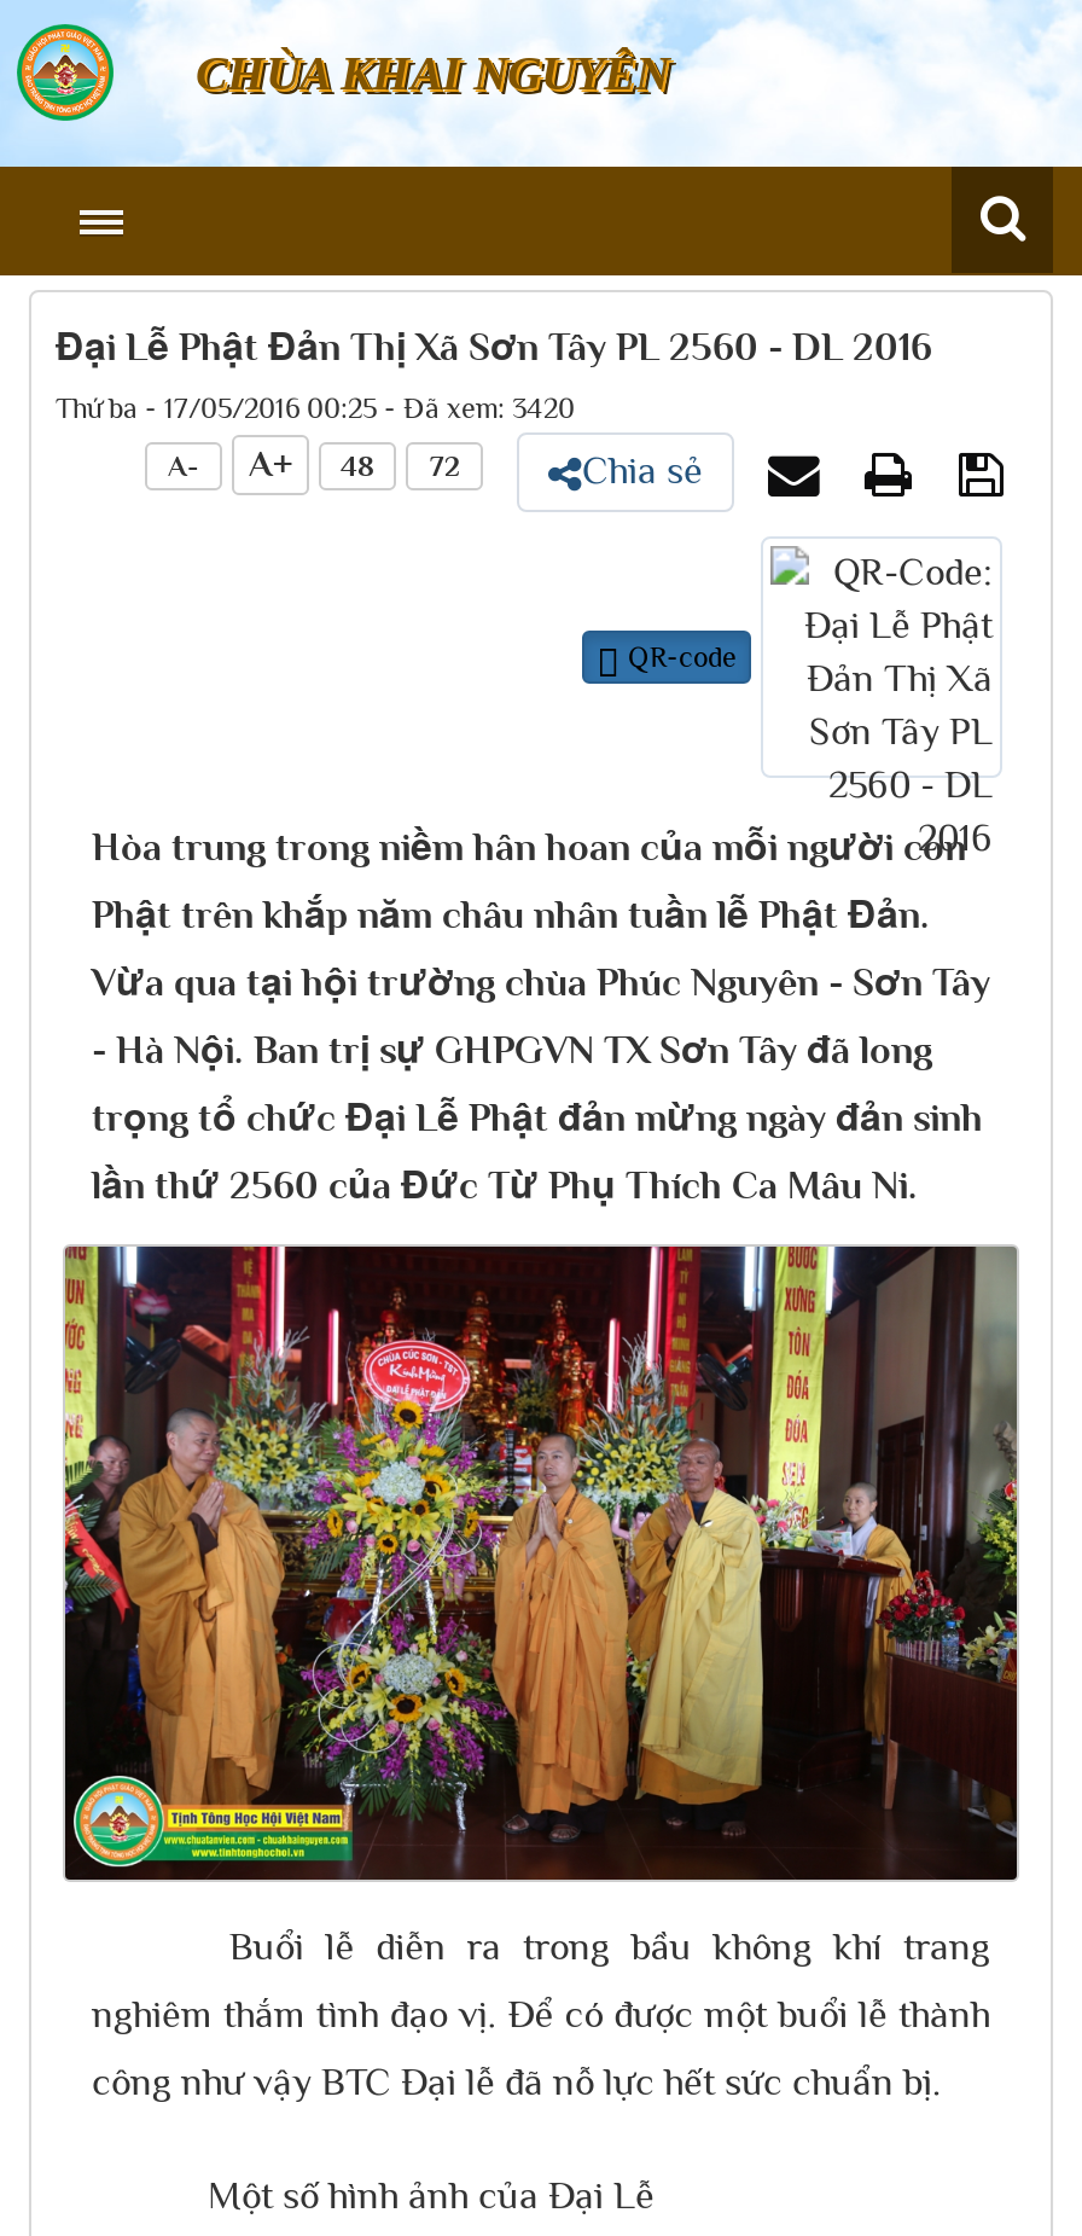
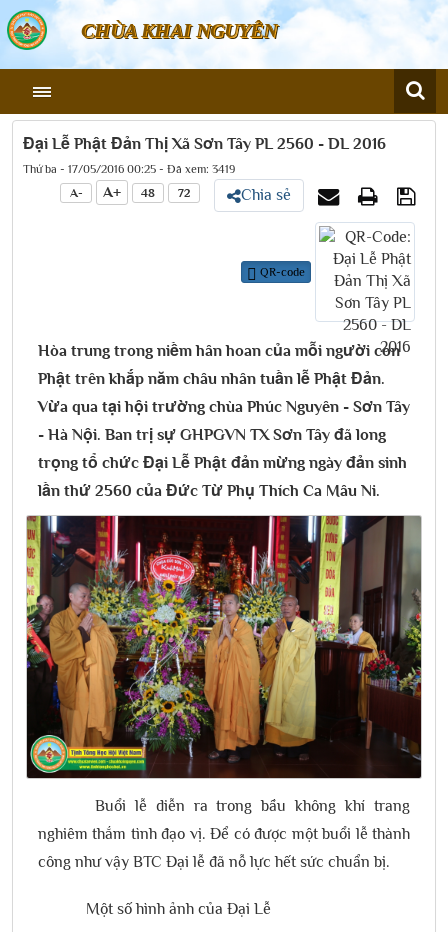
[56,391,575,425] Thứ ba - 17/05/2016 00:25 - Đã xem: 3420 -> [23,162,235,176] Thứ ba - 17/05/2016 00:25 - Đã xem: 3419

